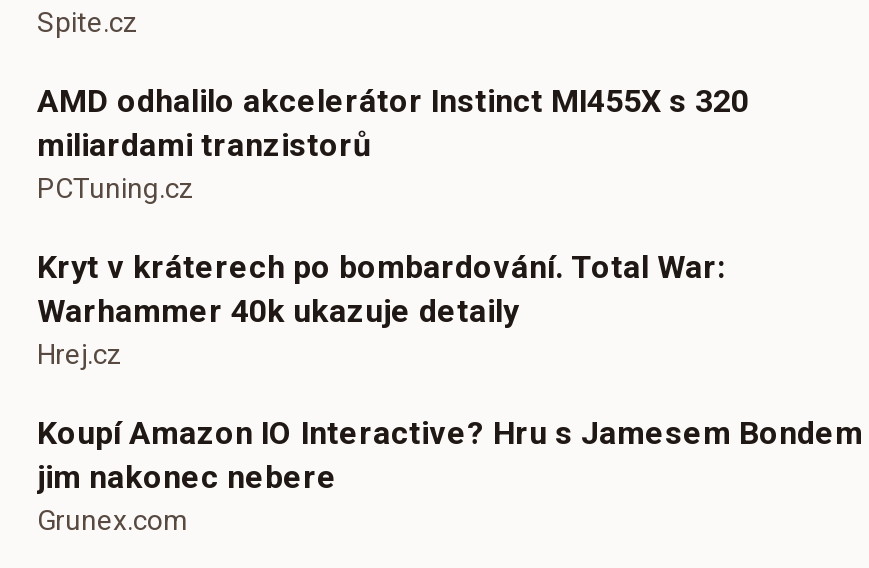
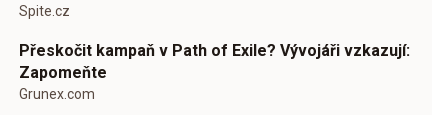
[37,82,863,497] AMD odhalilo akcelerátor Instinct MI455X s 320 | miliardami tranzistorů | PCTuning.cz | Kryt v kráterech po bombardování. Total War: | Warhammer 40k ukazuje detaily | Hrej.cz | Koupí Amazon IO Interactive? Hru s Jamesem Bondem | jim nakonec nebere -> [19,41,410,82] Přeskočit kampaň v Path of Exile? Vývojáři vzkazují: | Zapomeňte

